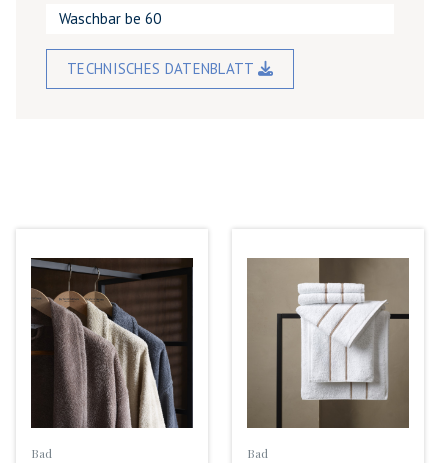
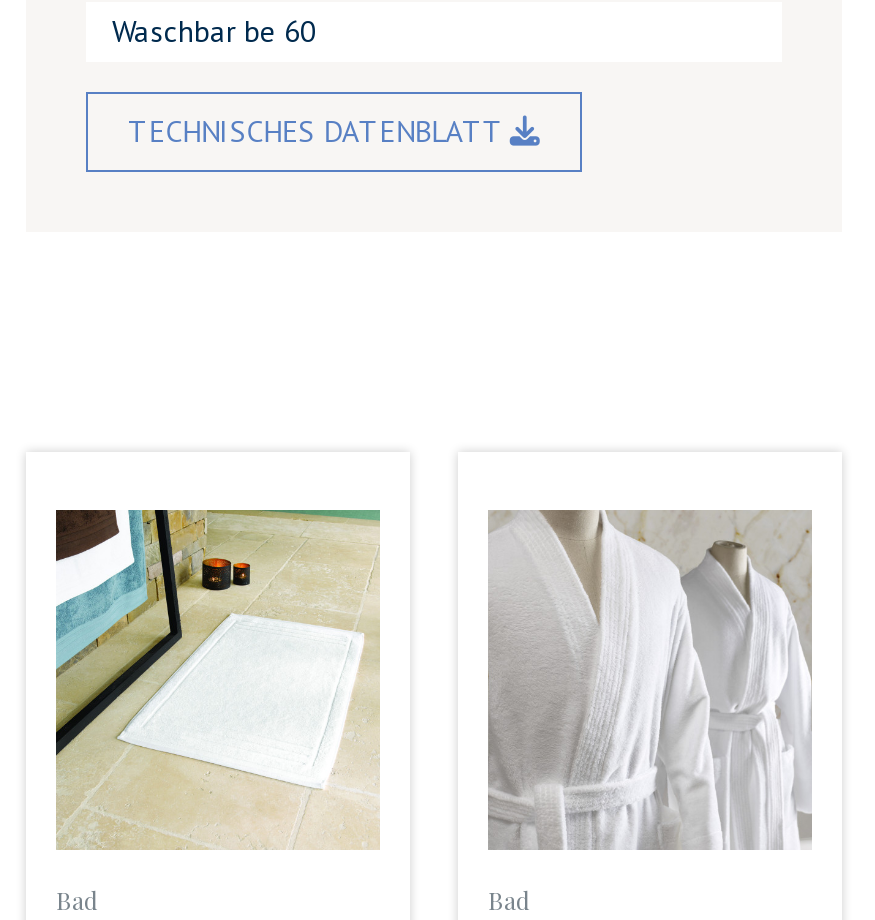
[30,257,194,429] [image] -> [54,508,382,850] [image]
[247,258,410,429] [image] -> [488,510,812,850] [image]

